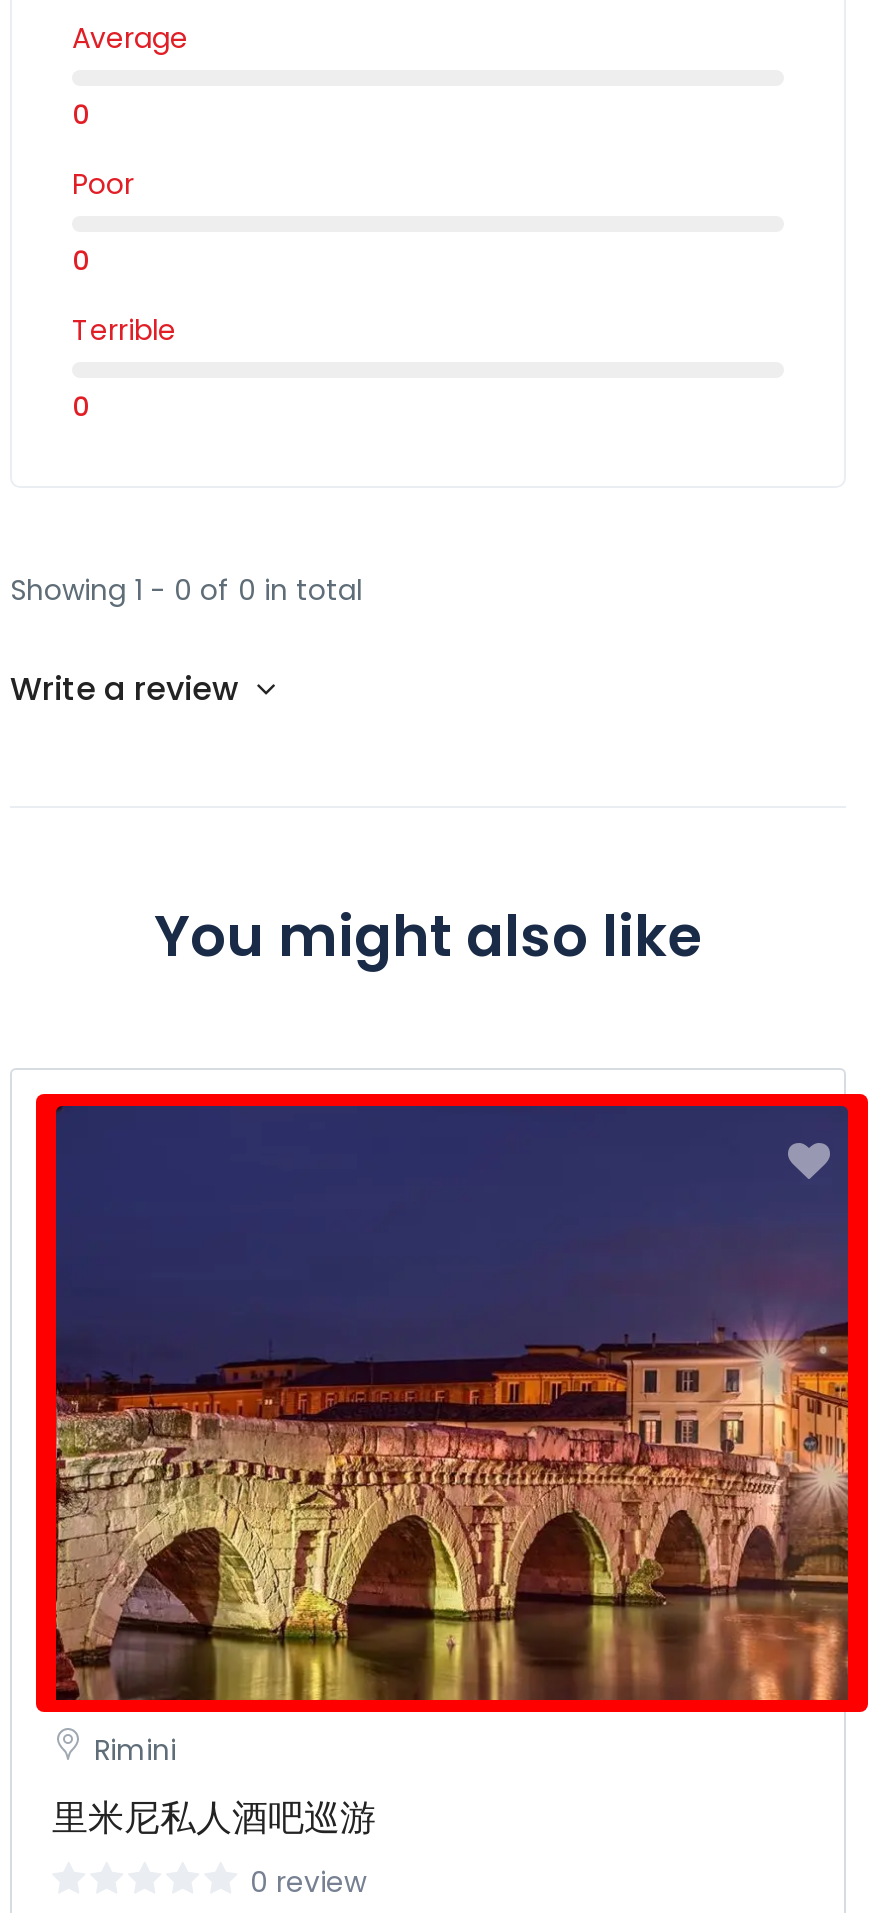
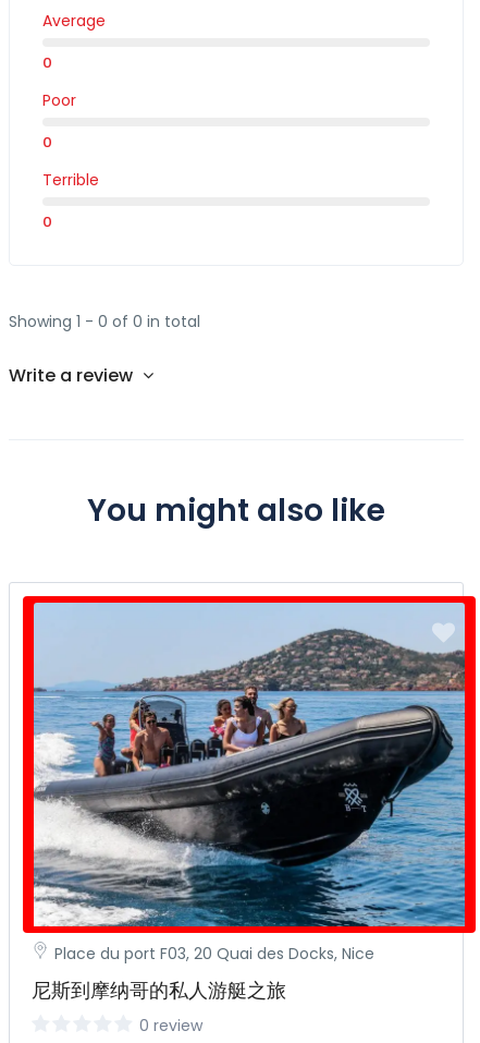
[52,1104,850,1842] [image] | Rimini | 里米尼私人酒吧巡游 -> [32,602,466,1004] [image] | Place du port F03, 20 Quai des Docks, Nice | 尼斯到摩纳哥的私人游艇之旅

